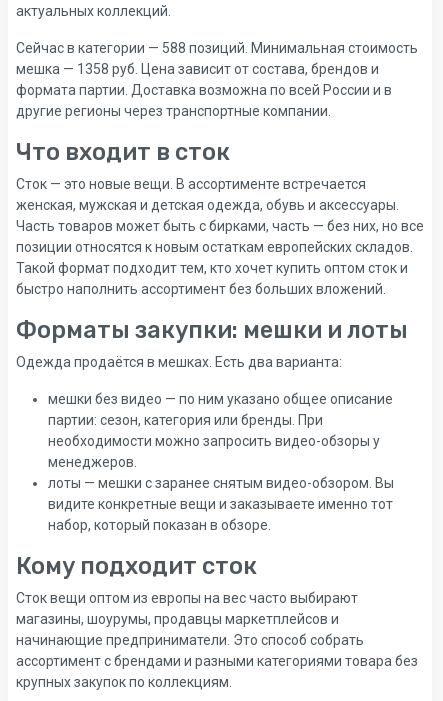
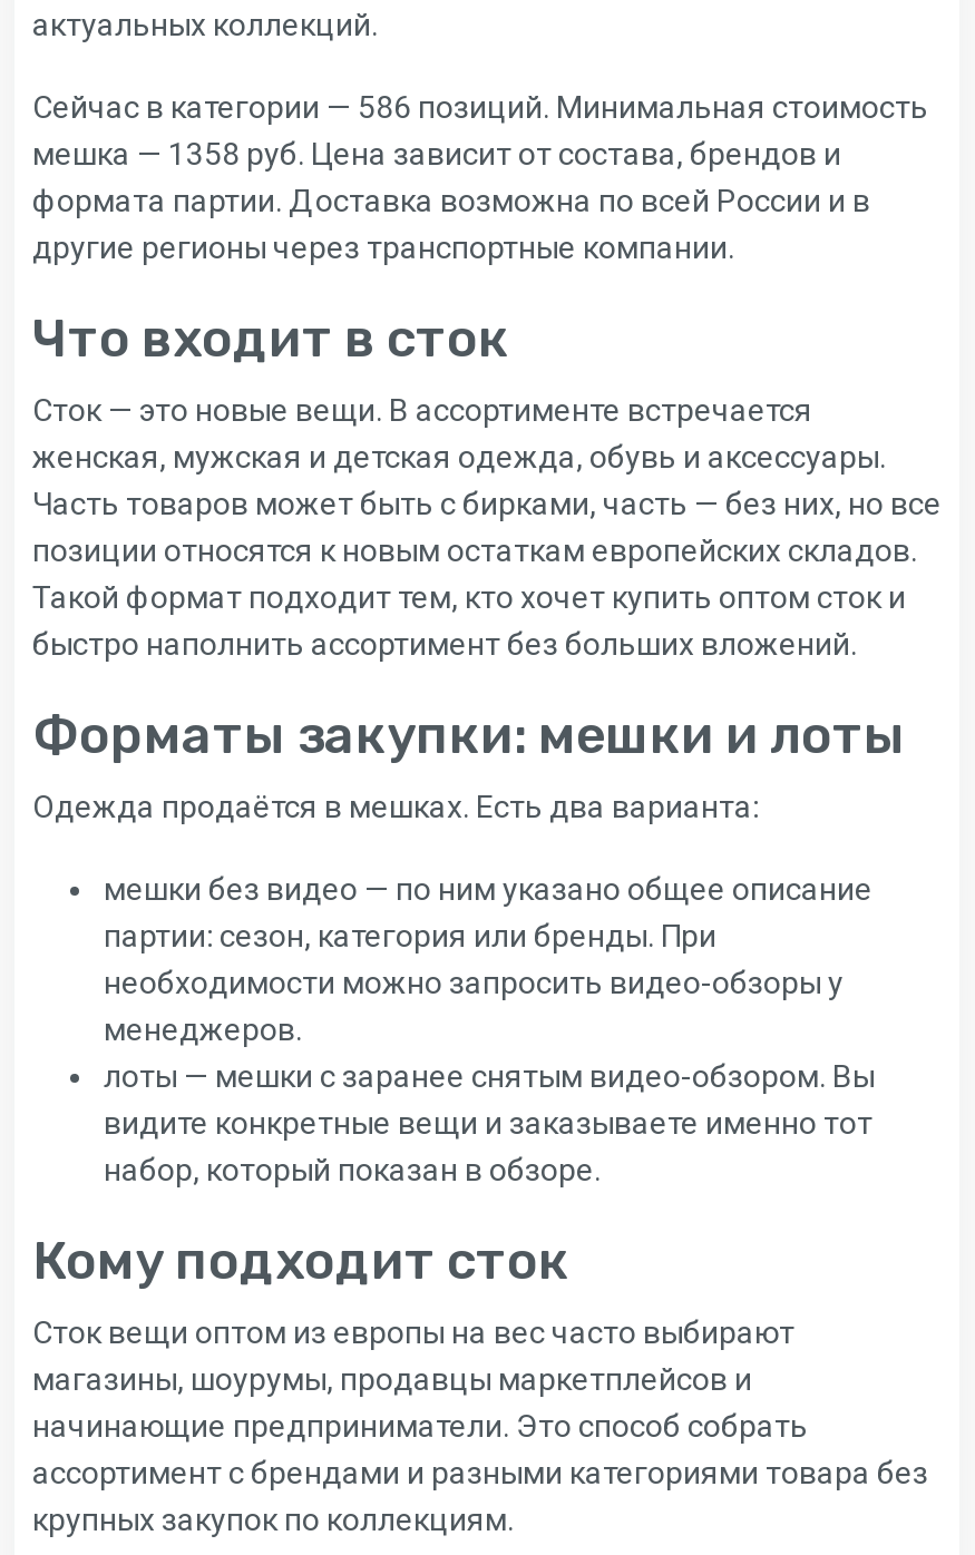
[16,40,418,56] Сейчас в категории — 588 позиций. Минимальная стоимость -> [32,88,928,124] Сейчас в категории — 586 позиций. Минимальная стоимость

